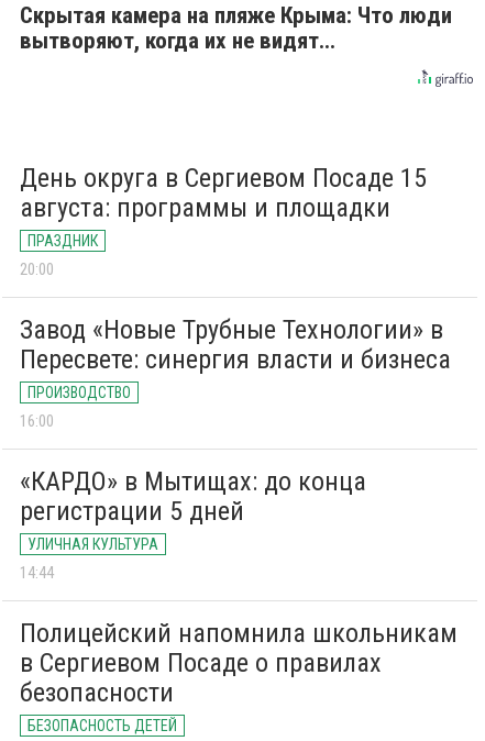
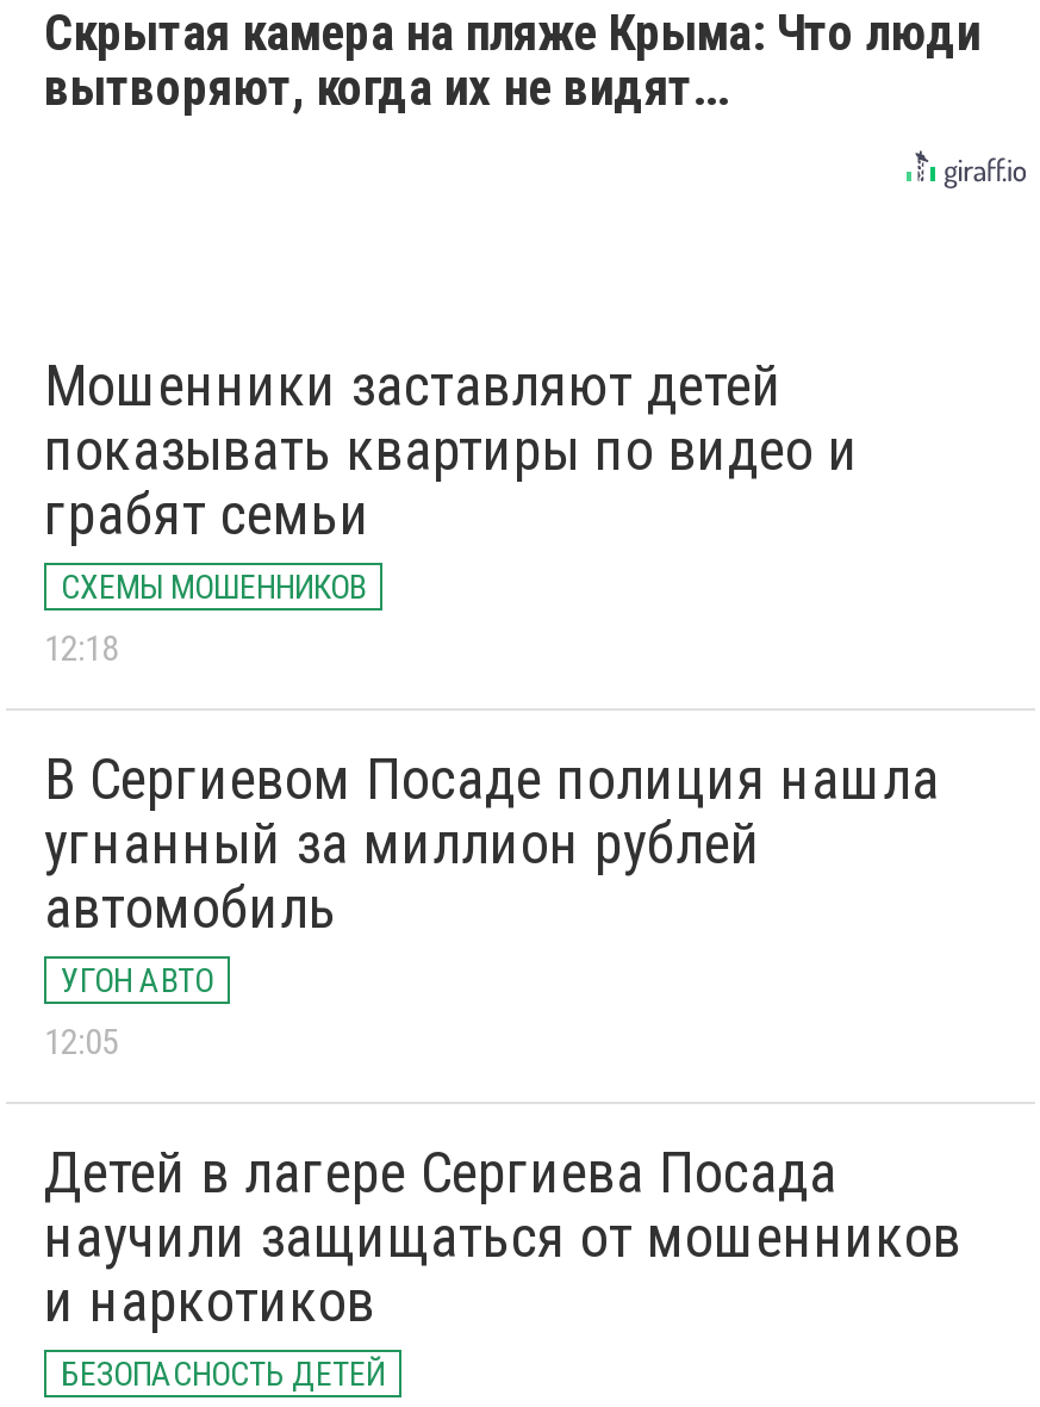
[20,163,458,708] День округа в Сергиевом Посаде 15 | августа: программы и площадки | ПРАЗДНИК | 20:00 | Завод «Новые Трубные Технологии» в | Пересвете: синергия власти и бизнеса | ПРОИЗВОДСТВО | 16:00 | «КАРДО» в Мытищах: до конца | регистрации 5 дней | УЛИЧНАЯ КУЛЬТУРА | 14:44 | Полицейский напомнила школьникам | в Сергиевом Посаде о правилах | безопасности -> [44,354,961,1336] Мошенники заставляют детей | показывать квартиры по видео и | грабят семьи | СХЕМЫ МОШЕННИКОВ | 12:18 | В Сергиевом Посаде полиция нашла | угнанный за миллион рублей | автомобиль | УГОН АВТО | 12:05 | Детей в лагере Сергиева Посада | научили защищаться от мошенников | и наркотиков

